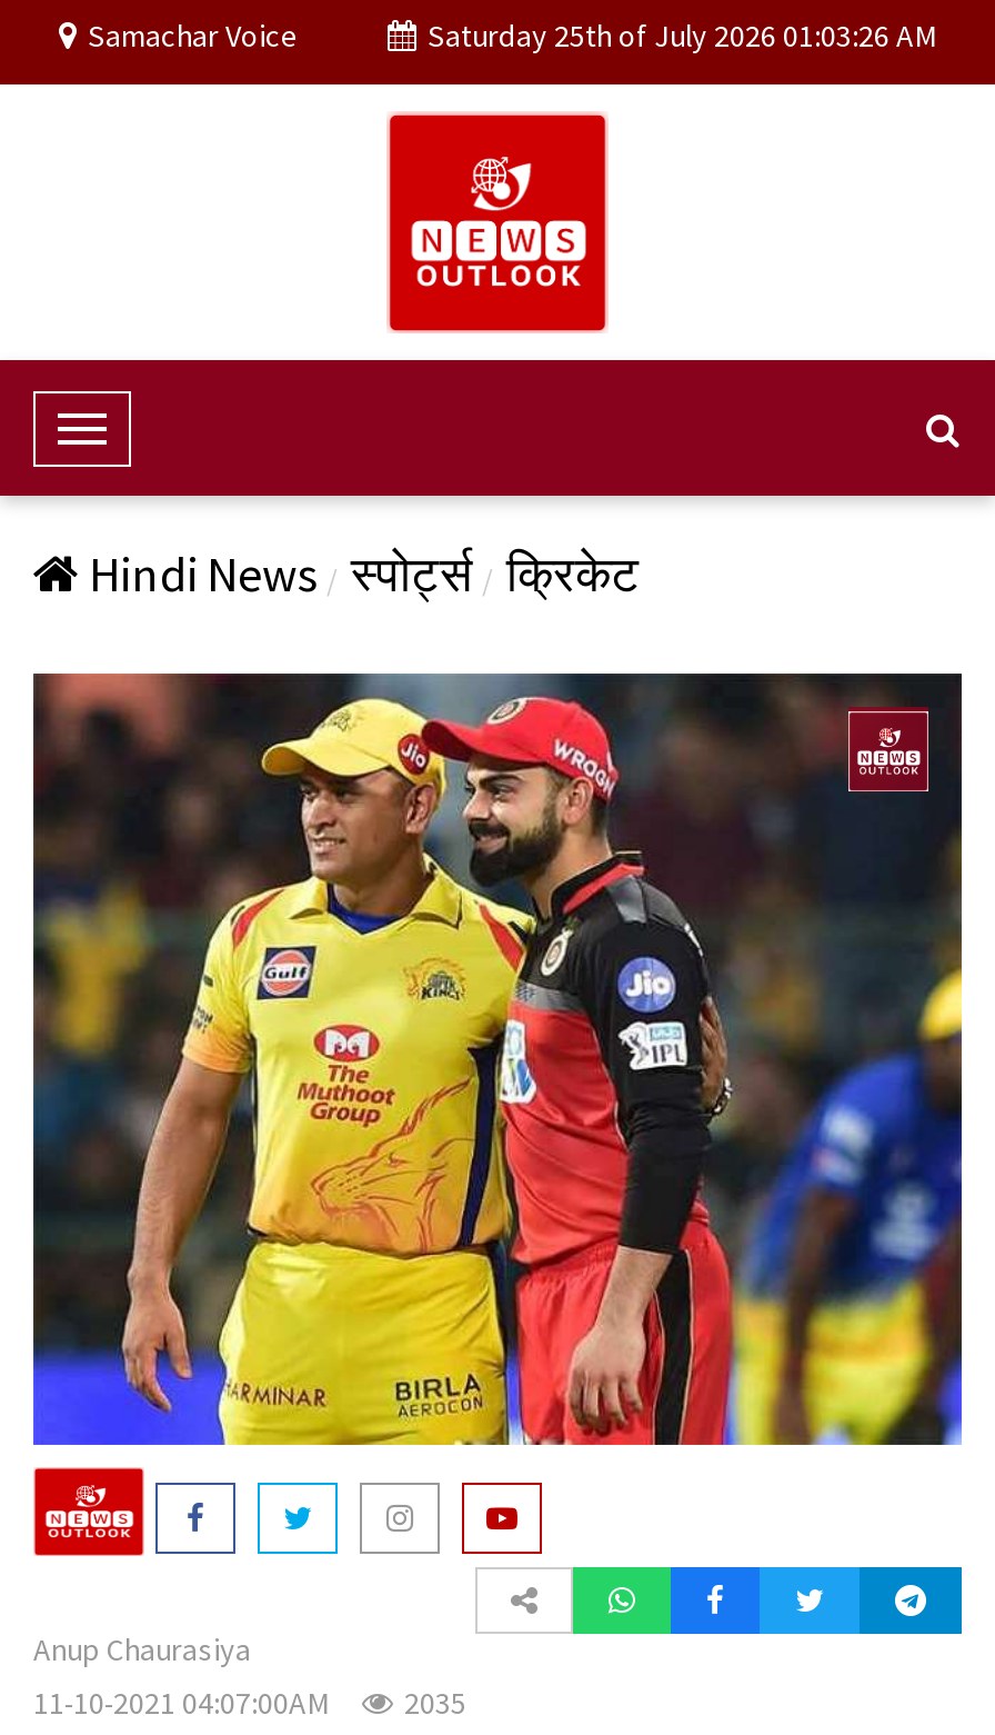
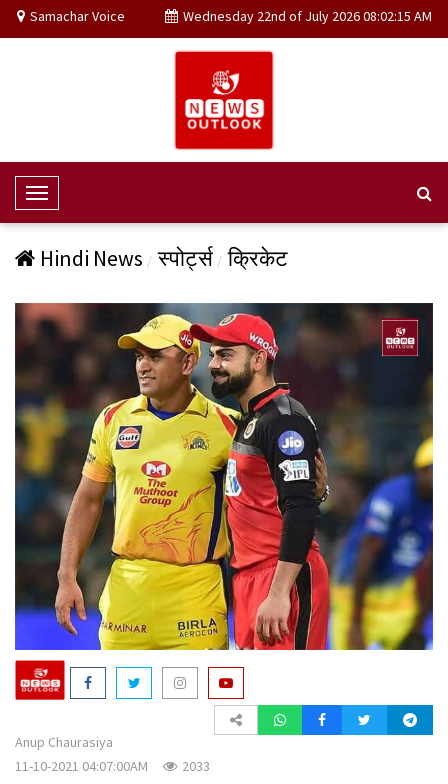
[428,16,936,56] Saturday 25th of July 2026 01:03:26 AM -> [182,7,431,25] Wednesday 22nd of July 2026 08:02:15 AM
[33,1683,466,1723] 11-10-2021 04:07:00AM 2035 -> [15,757,210,775] 11-10-2021 04:07:00AM 2033

